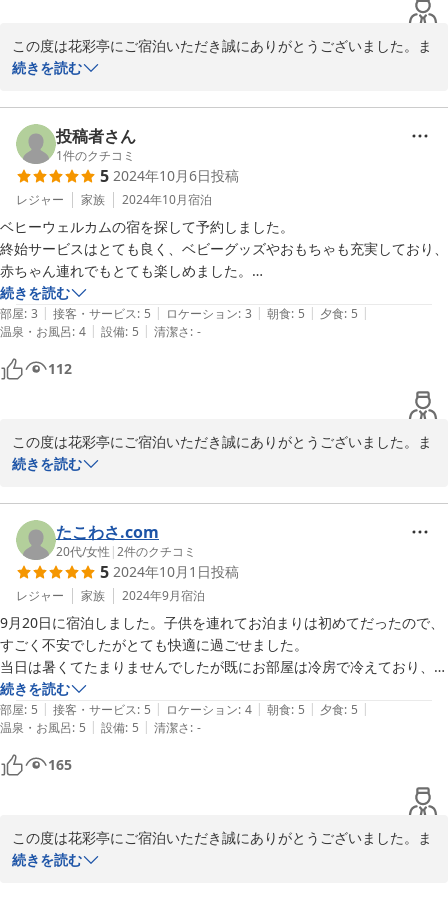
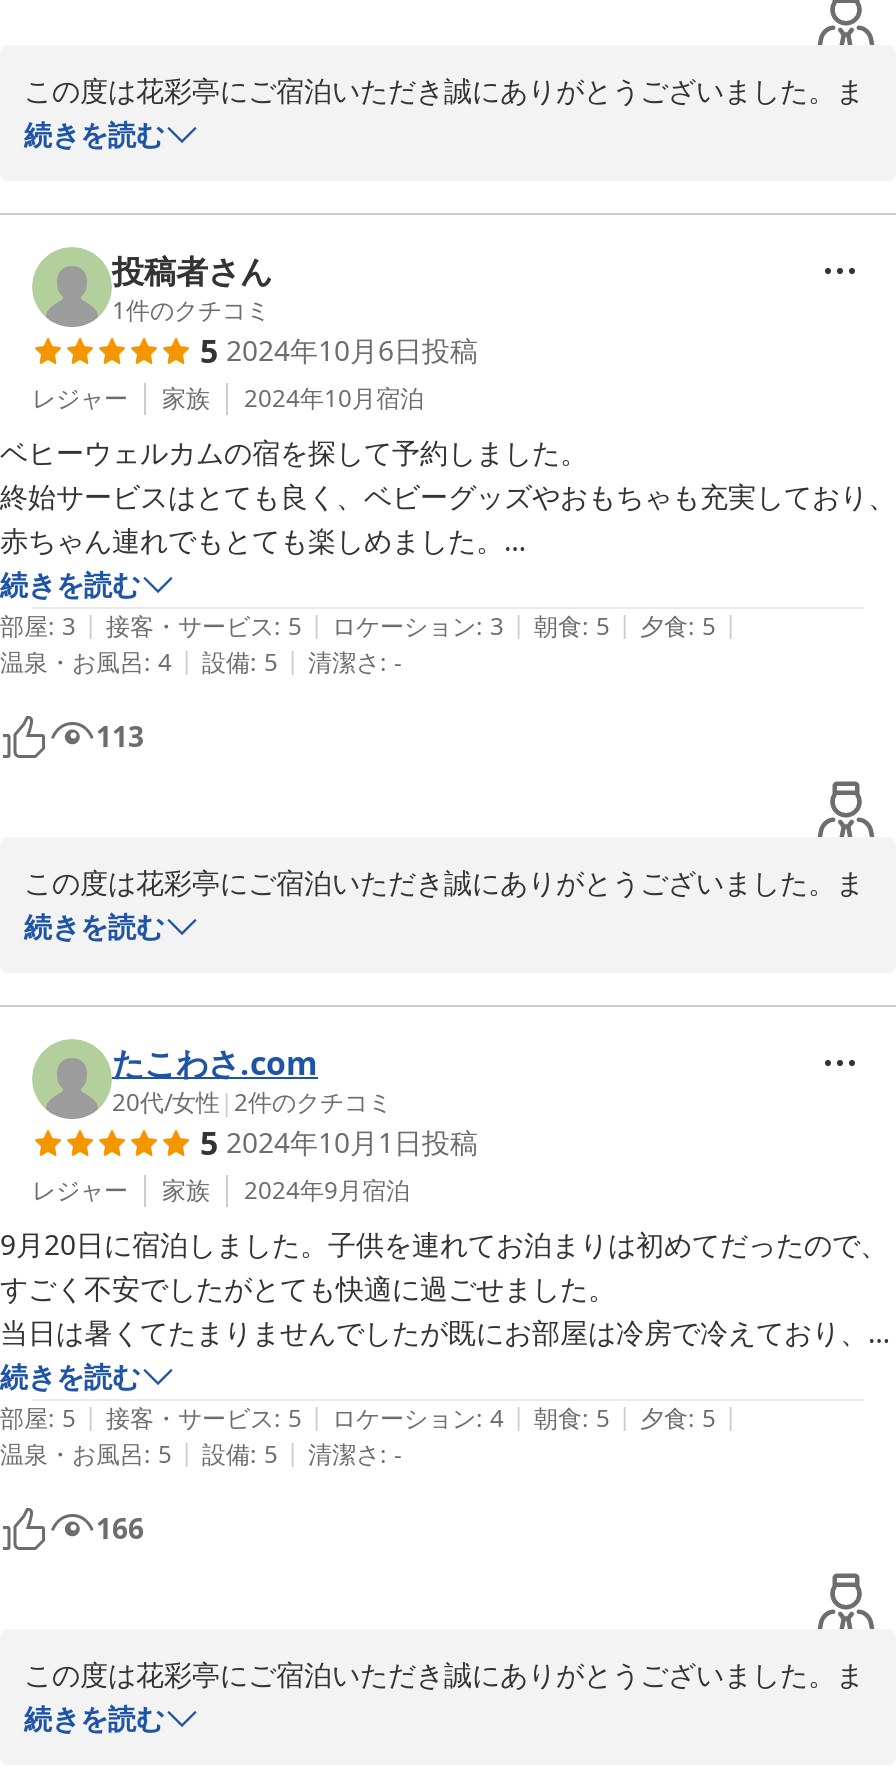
[48,359,72,378] 112 -> [96,717,144,755] 113
[48,755,72,774] 165 -> [96,1509,144,1547] 166

